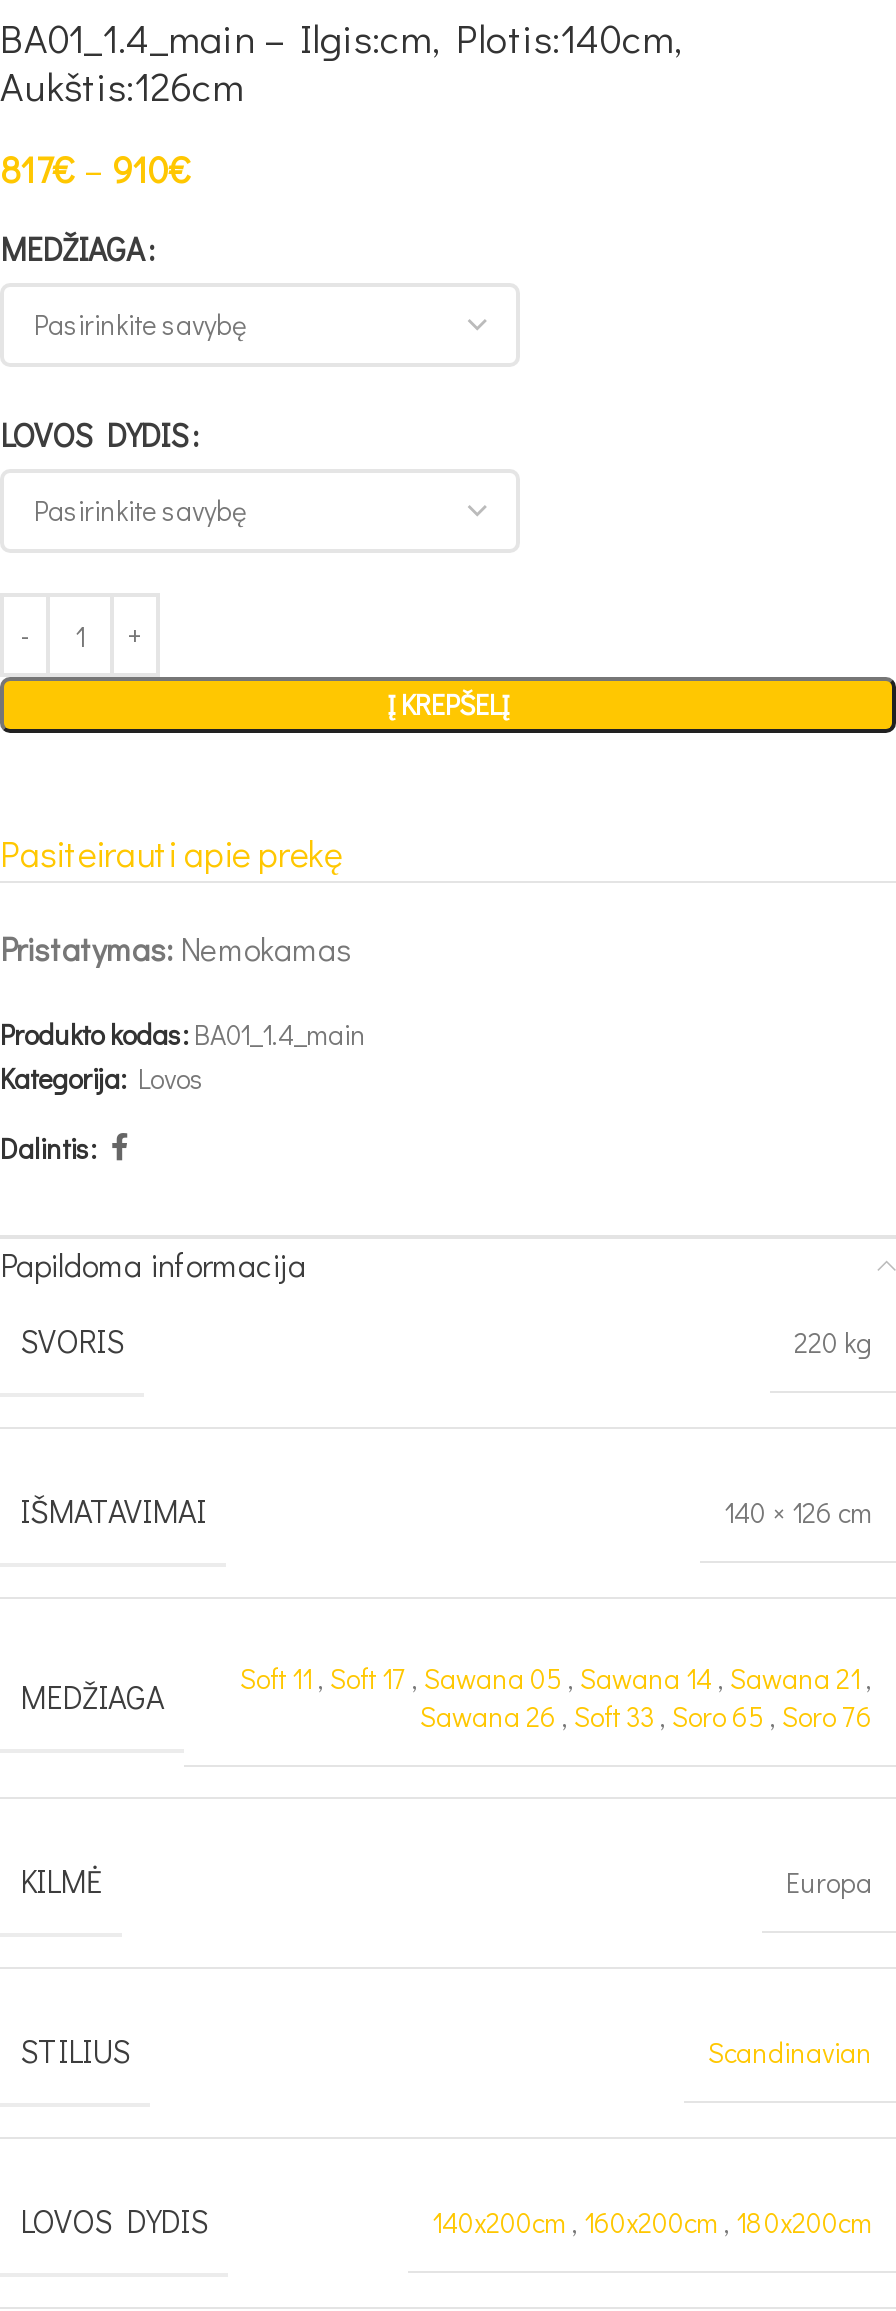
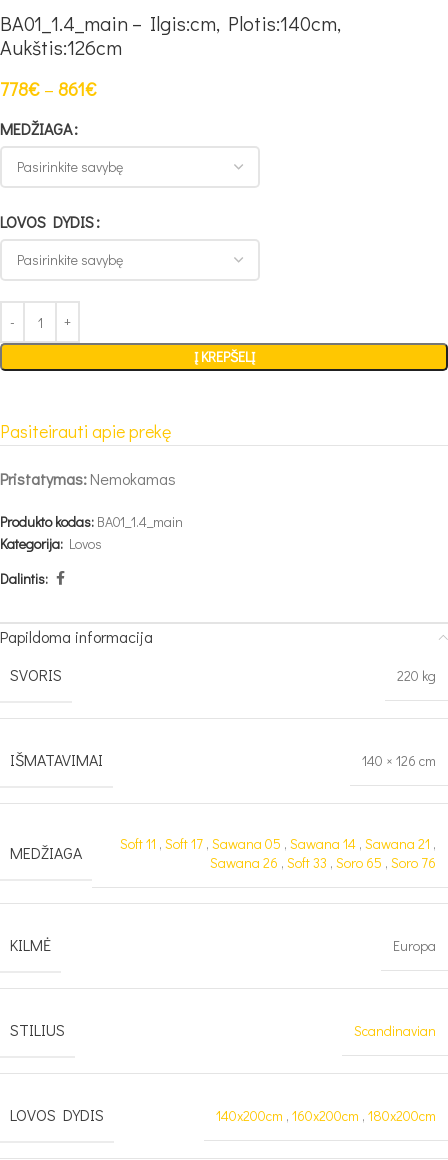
[0,145,192,193] 817€ – 910€ -> [0,77,97,101] 778€ – 861€

